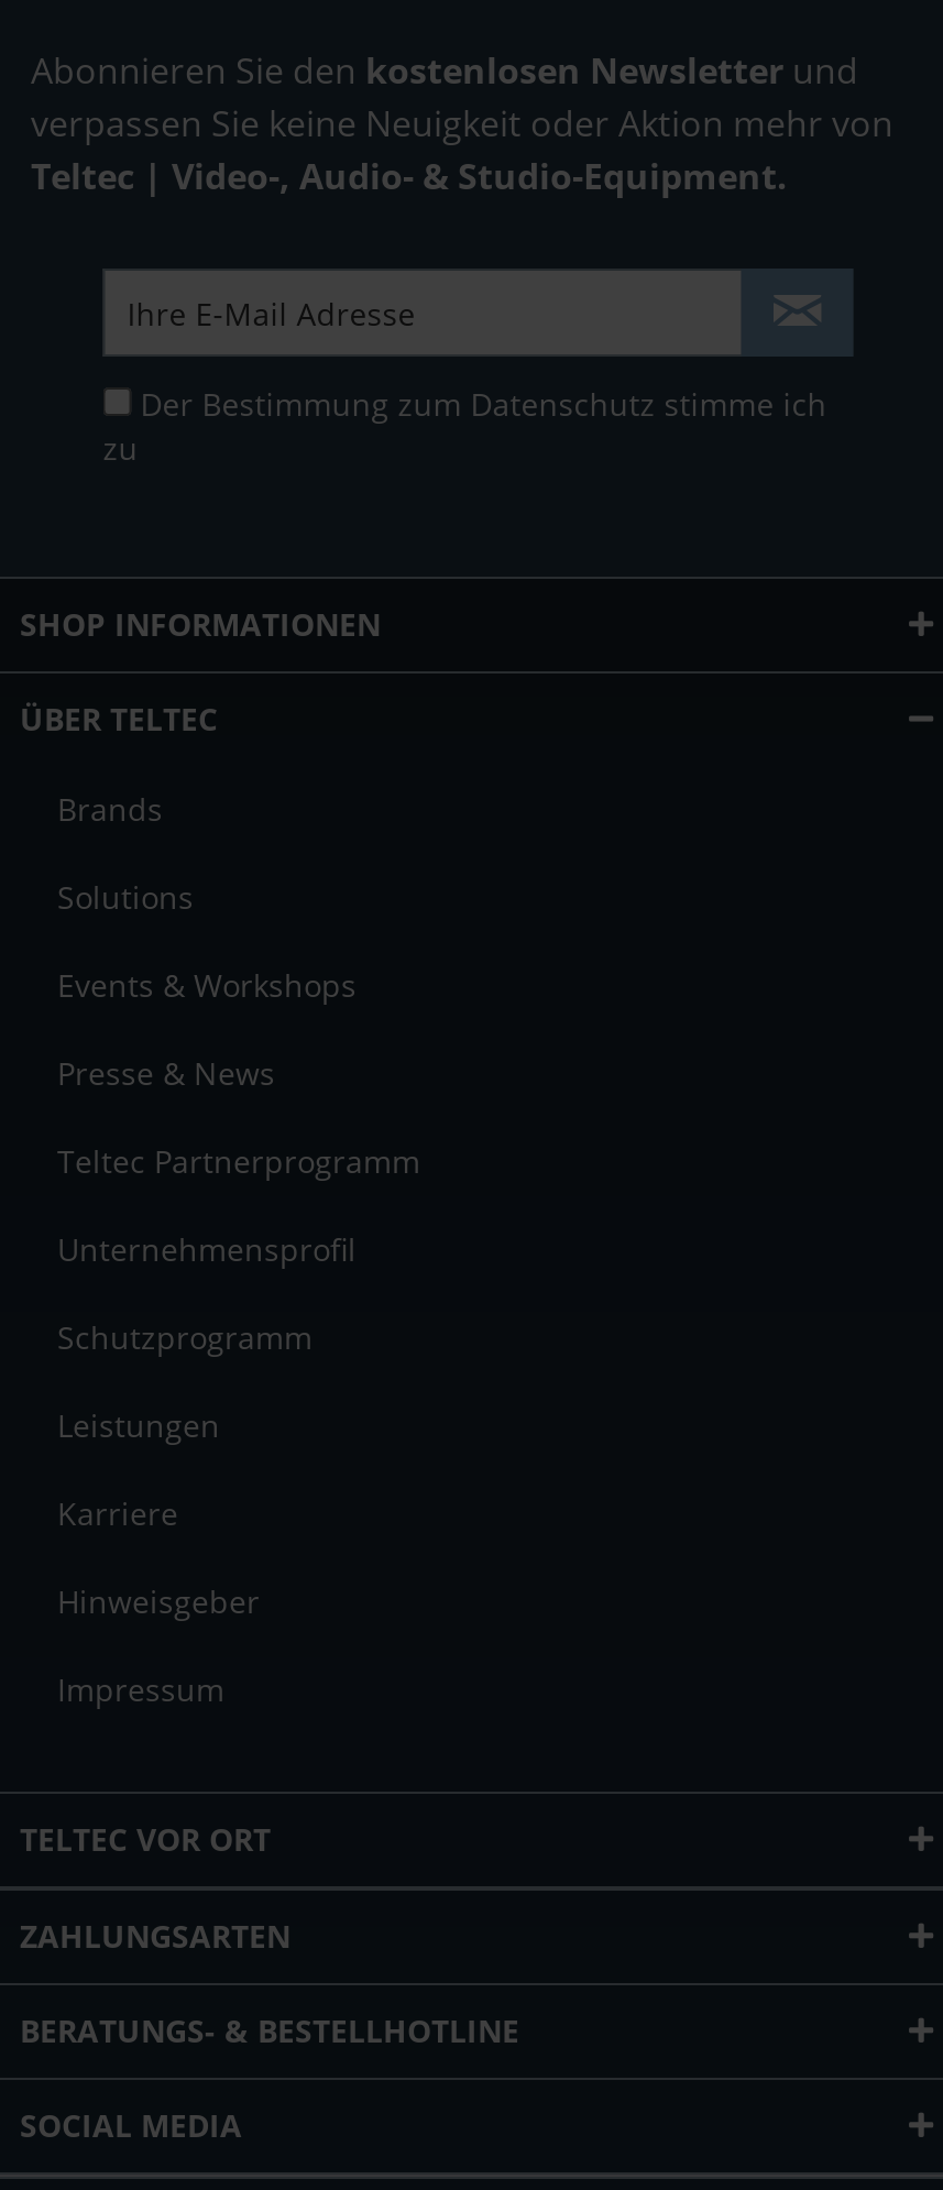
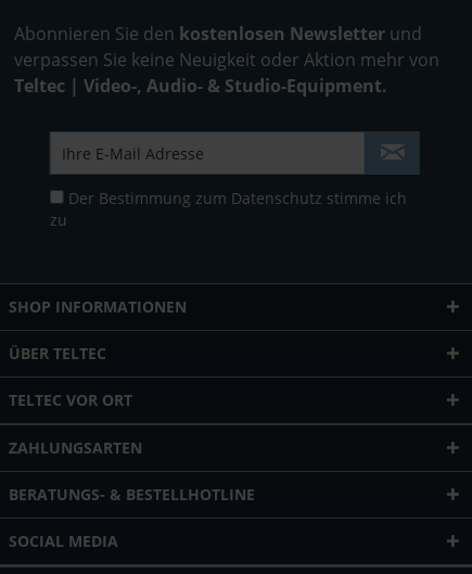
[57,789,420,1711] Brands | Solutions | Events & Workshops | Presse & News | Teltec Partnerprogramm | Unternehmensprofil | Schutzprogramm | Leistungen | Karriere | Hinweisgeber | Impressum -> none

